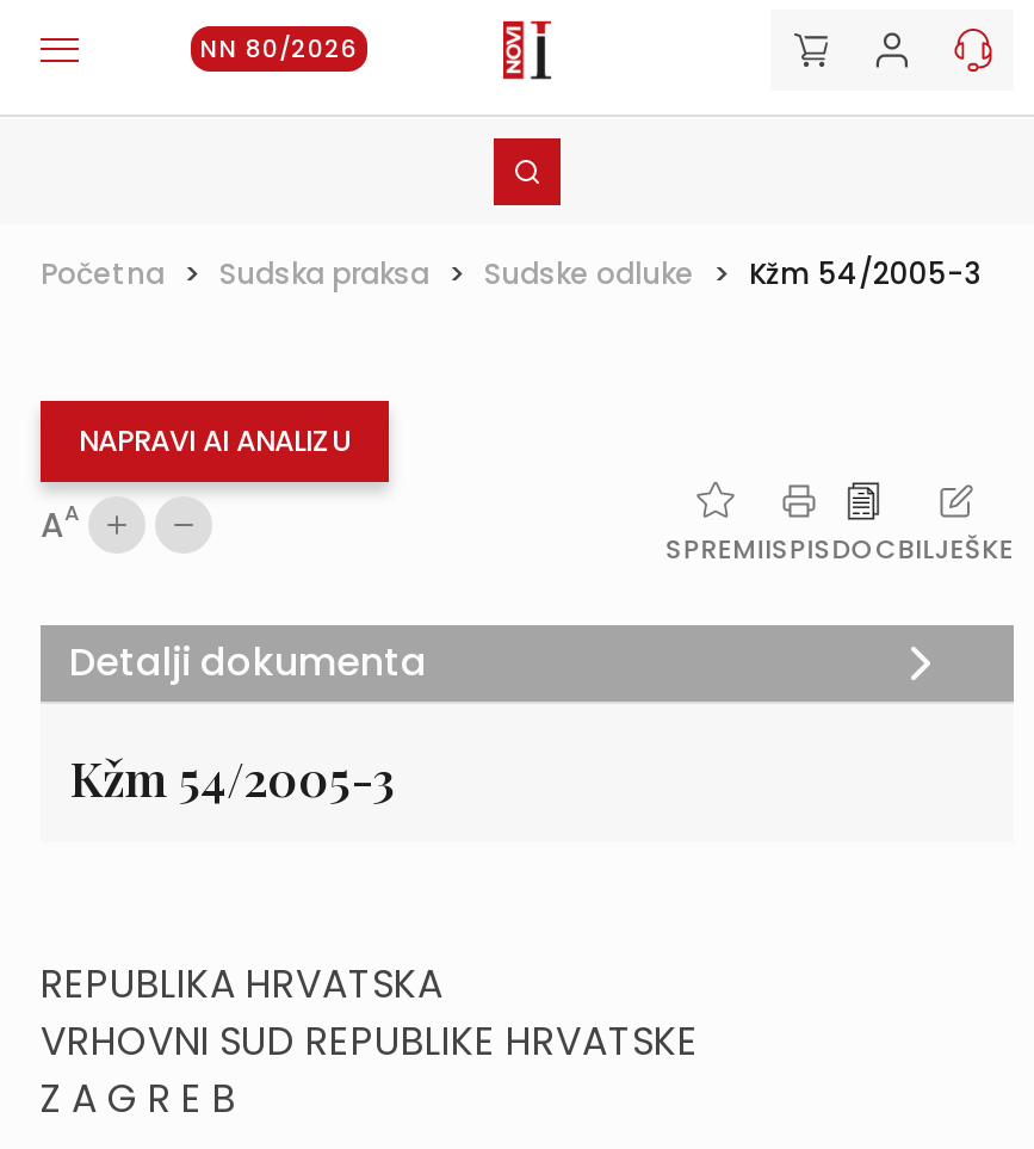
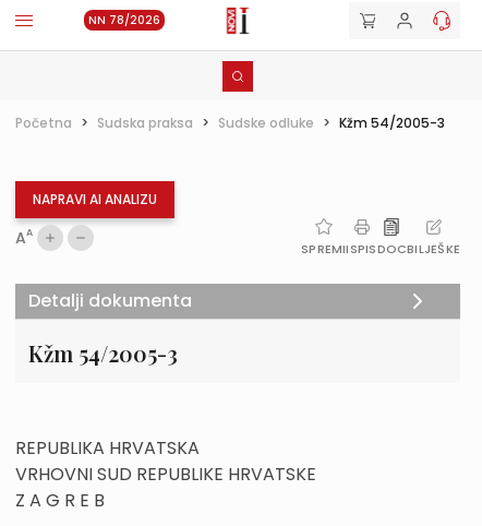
[200,31,358,67] NN 80/2026 -> [88,12,160,28] NN 78/2026

